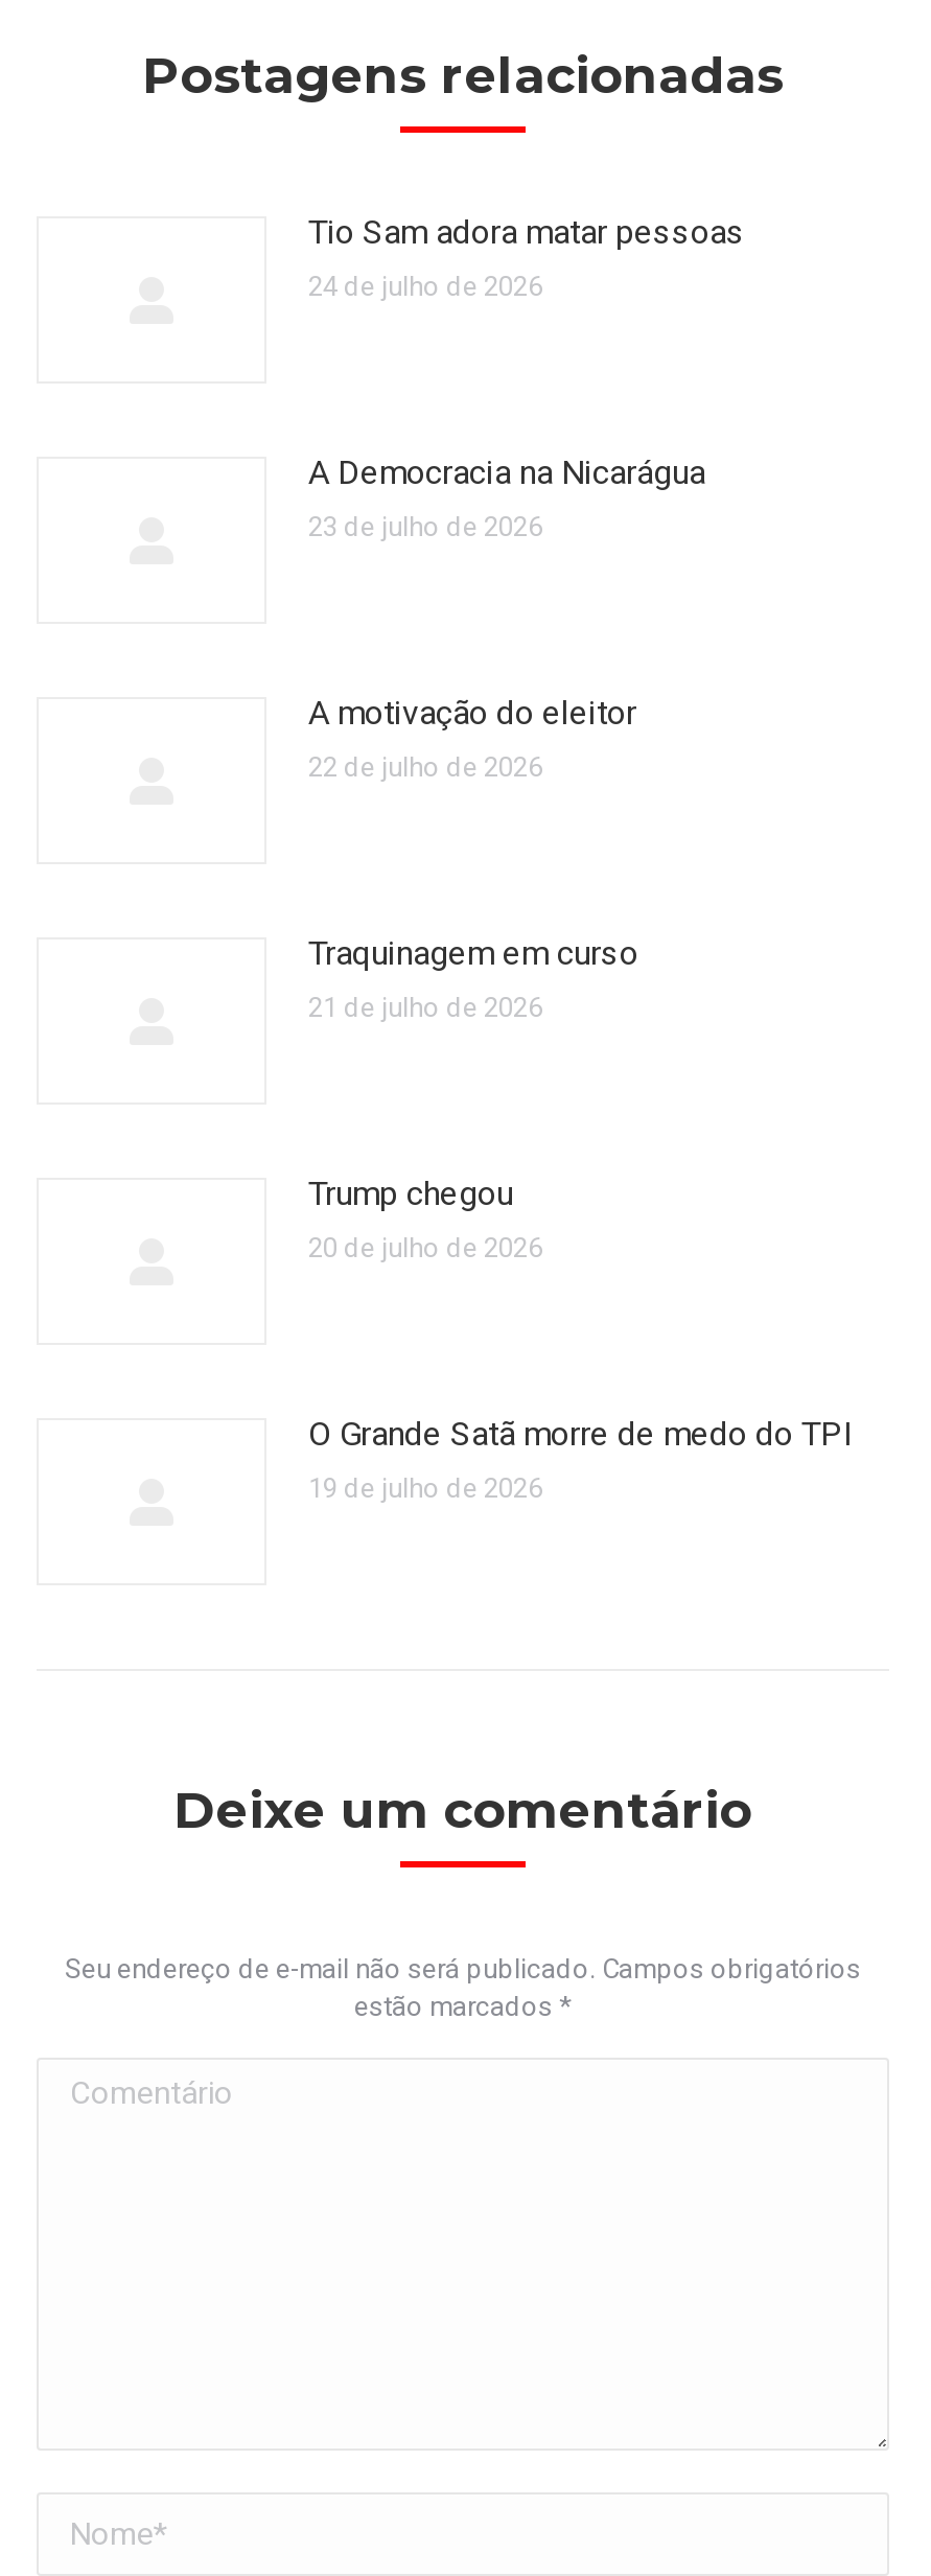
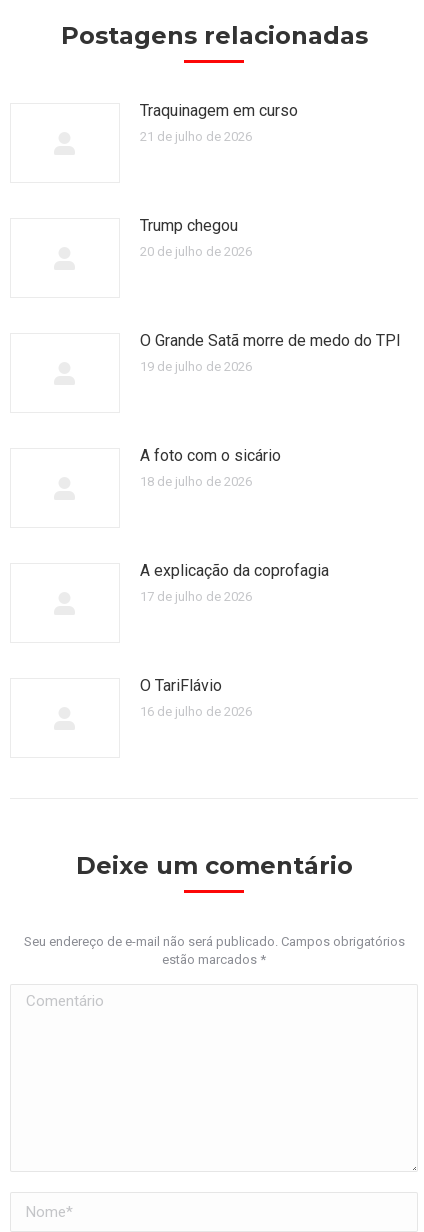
[308,212,745,302] Tio Sam adora matar pessoas | 24 de julho de 2026 -> none
[308,452,705,542] A Democracia na Nicarágua | 23 de julho de 2026 -> none
[308,693,636,783] A motivação do eleitor | 22 de julho de 2026 -> none
moved [308,933,854,1504] -> [140,101,401,374]: Traquinagem em curso | 21 de julho de 2026 | Trump chegou | 20 de julho de 2026 | O Grande Satã morre de medo do TPI | 19 de julho de 2026
none -> [140,446,281,489] A foto com o sicário | 18 de julho de 2026
none -> [140,561,329,604] A explicação da coprofagia | 17 de julho de 2026
none -> [140,676,252,719] O TariFlávio | 16 de julho de 2026

